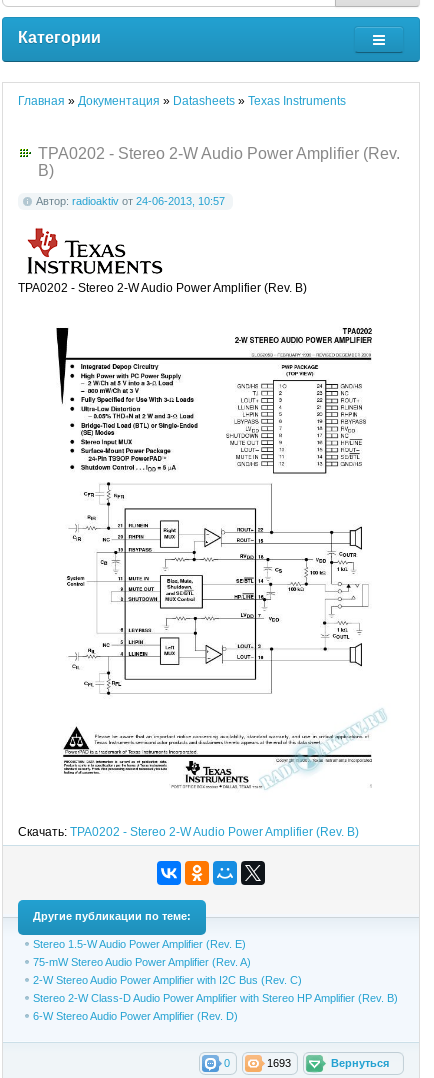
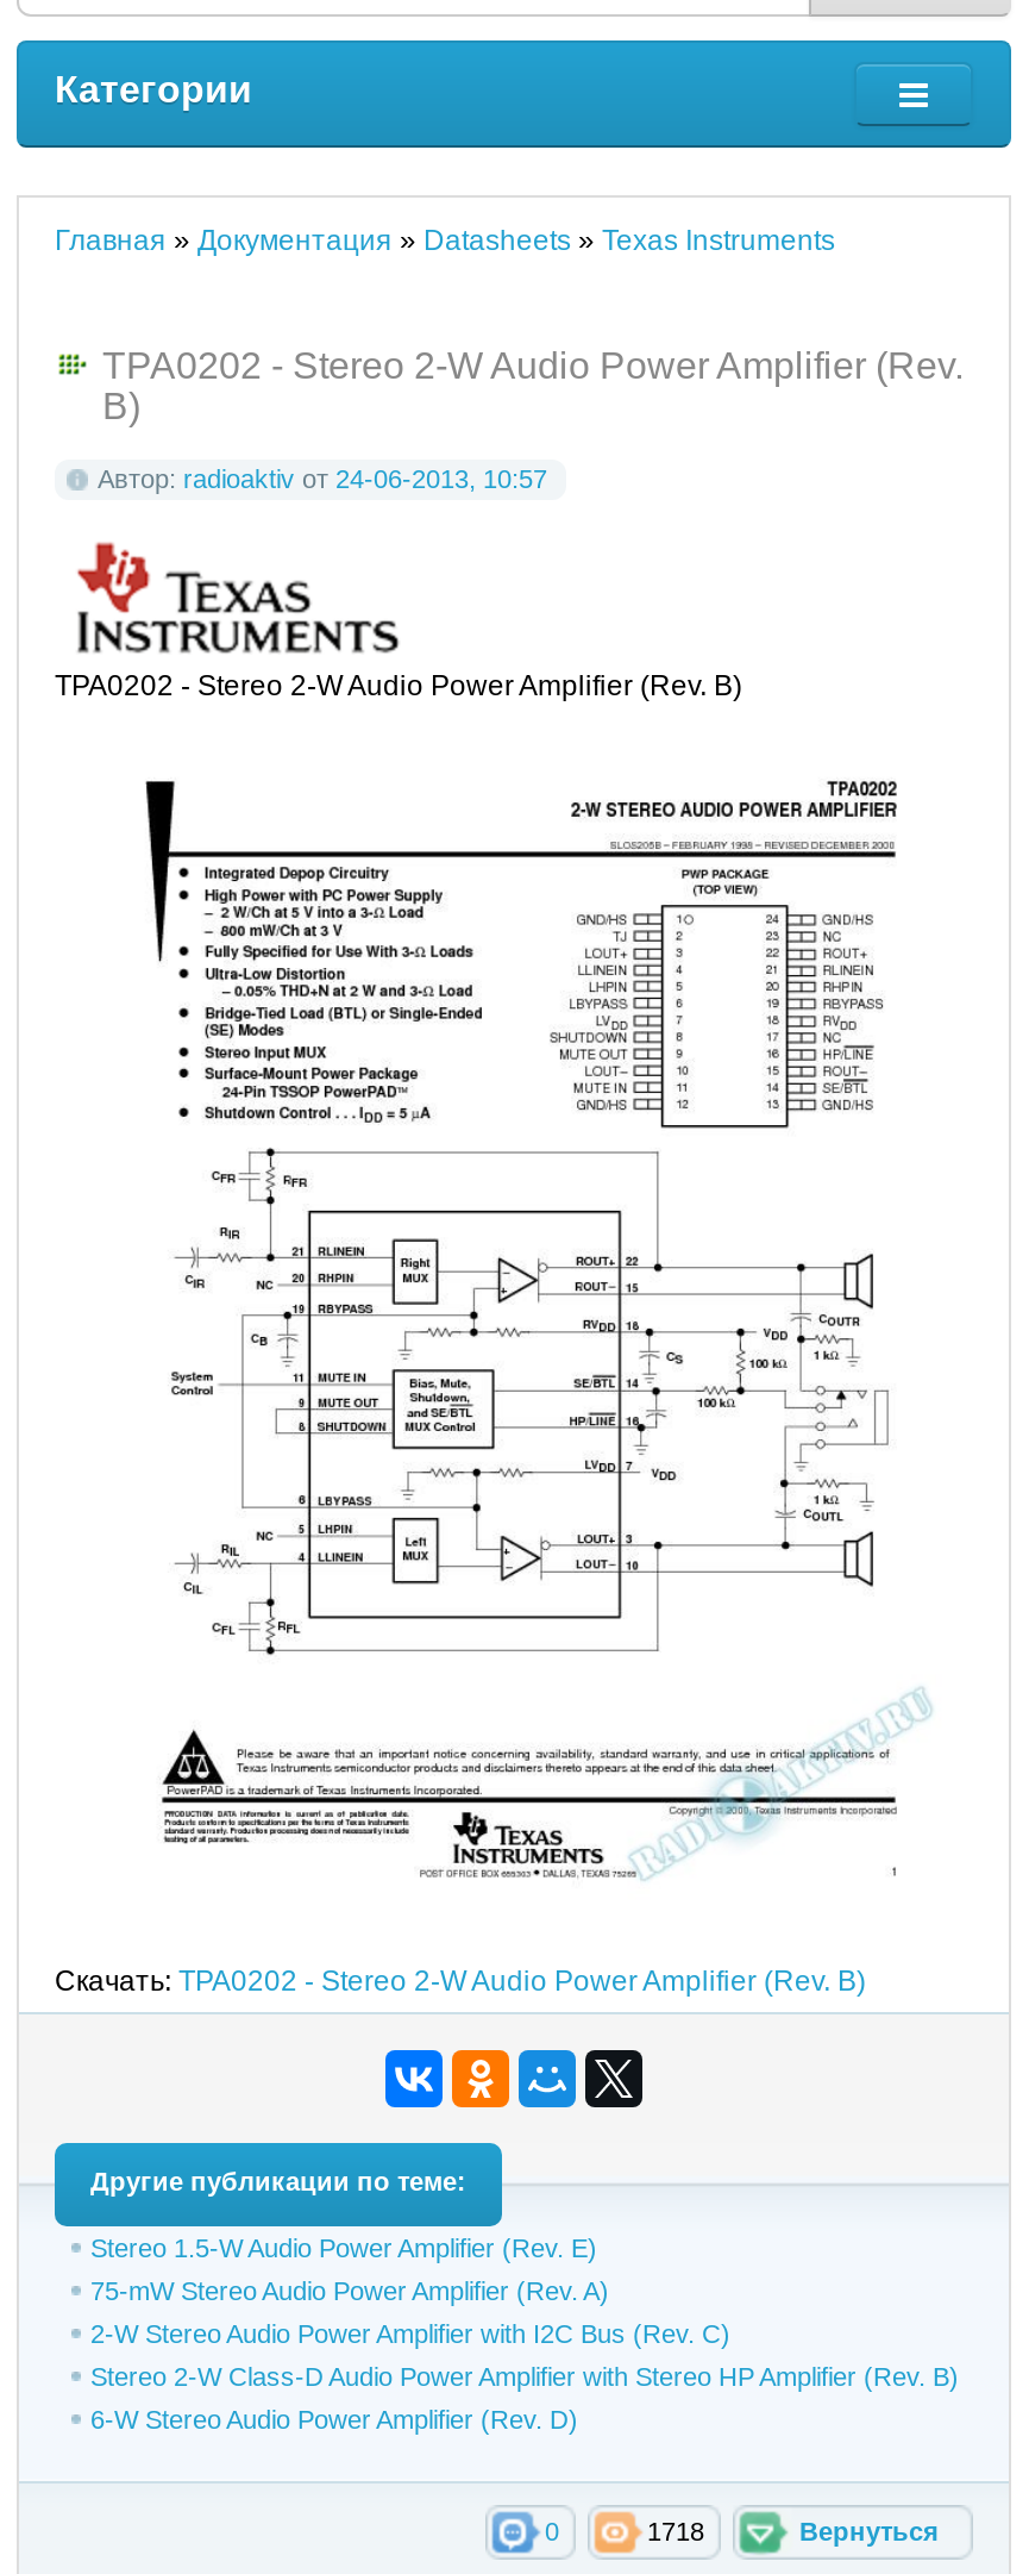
[267,1057,291,1069] 1693 -> [647,2517,704,2546] 1718

